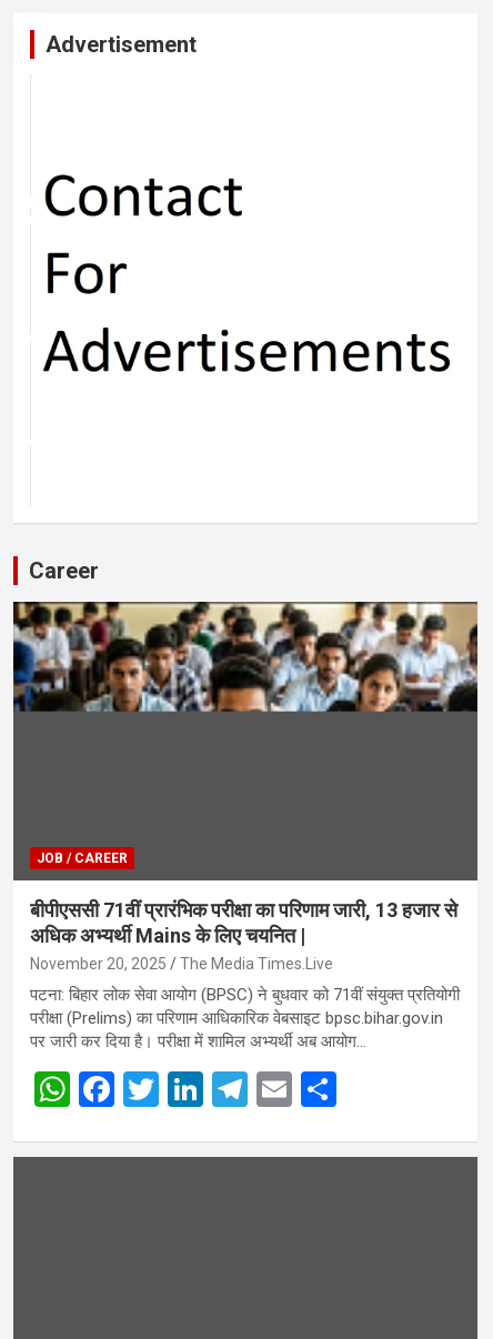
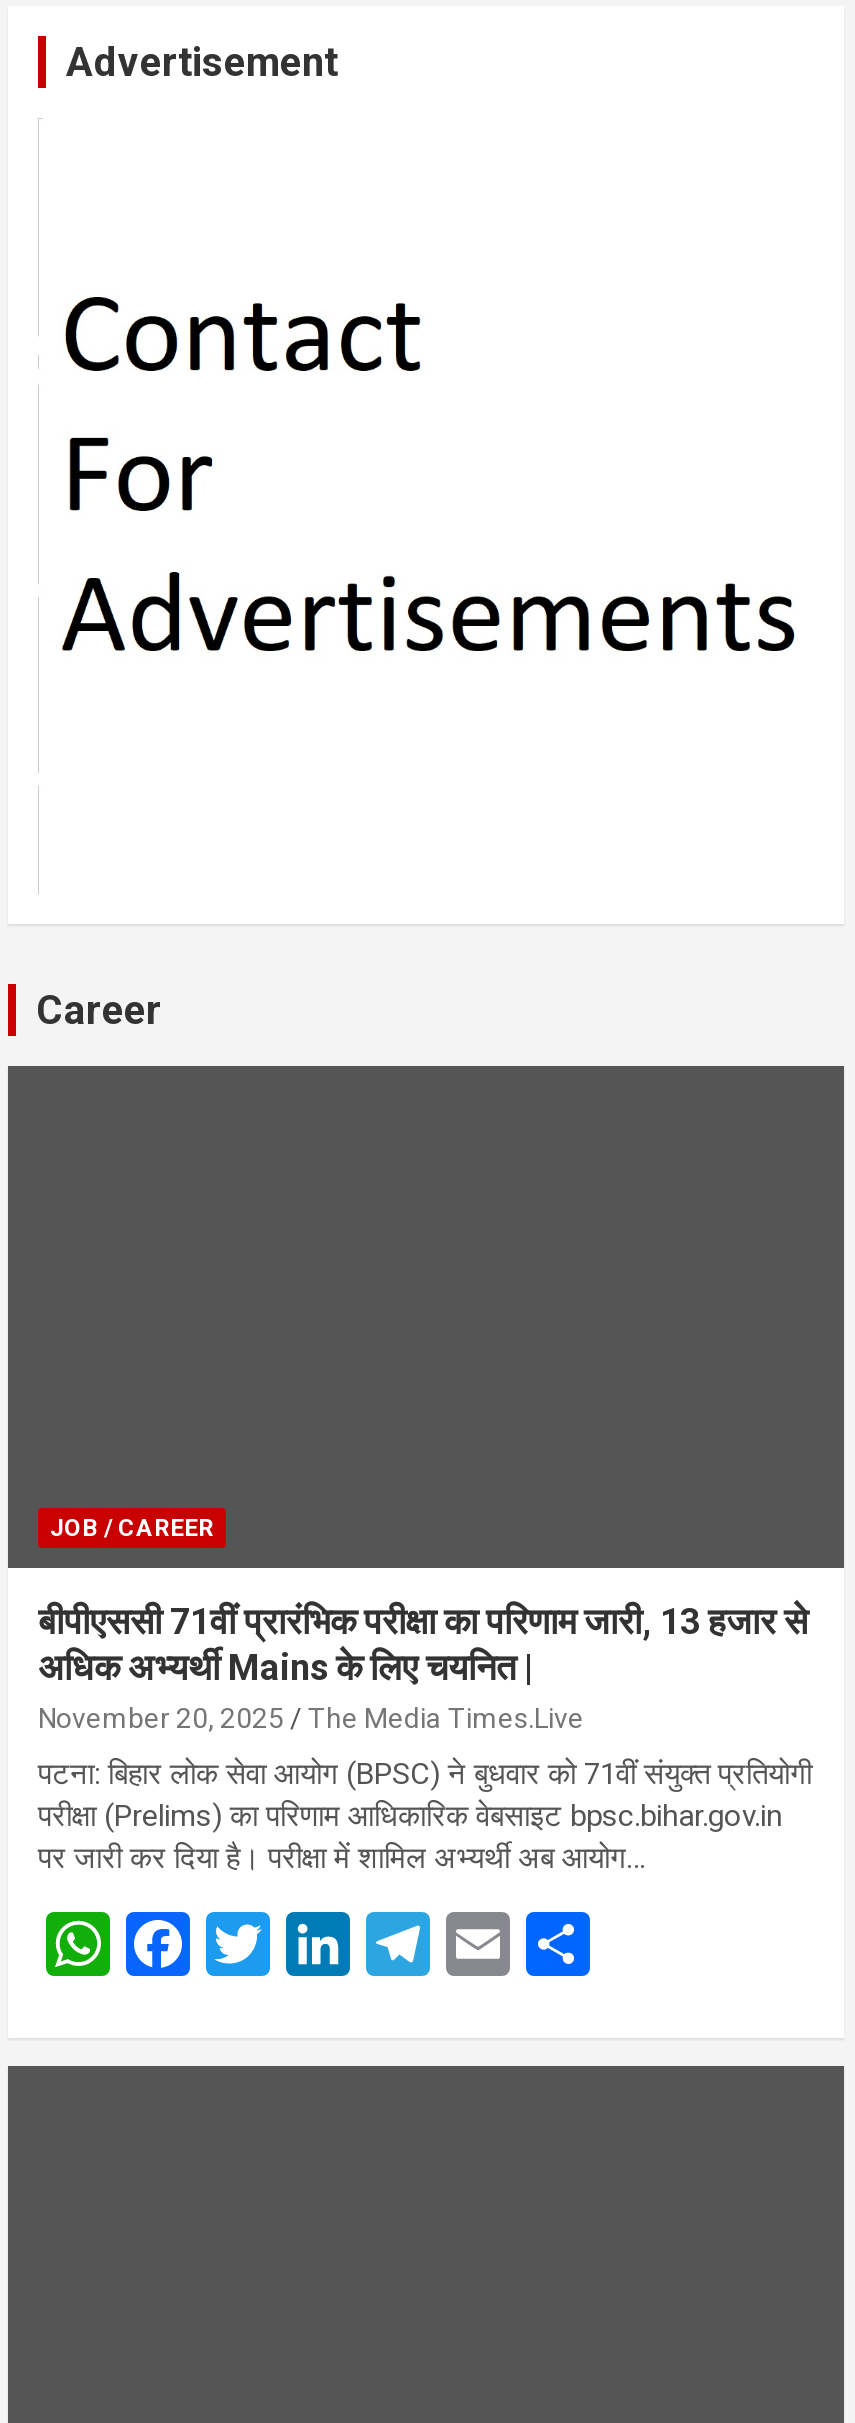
[13,602,477,713] [image] -> none

